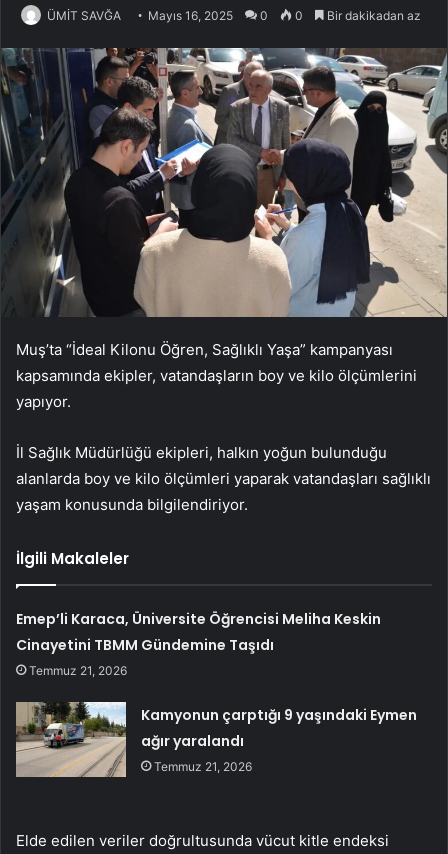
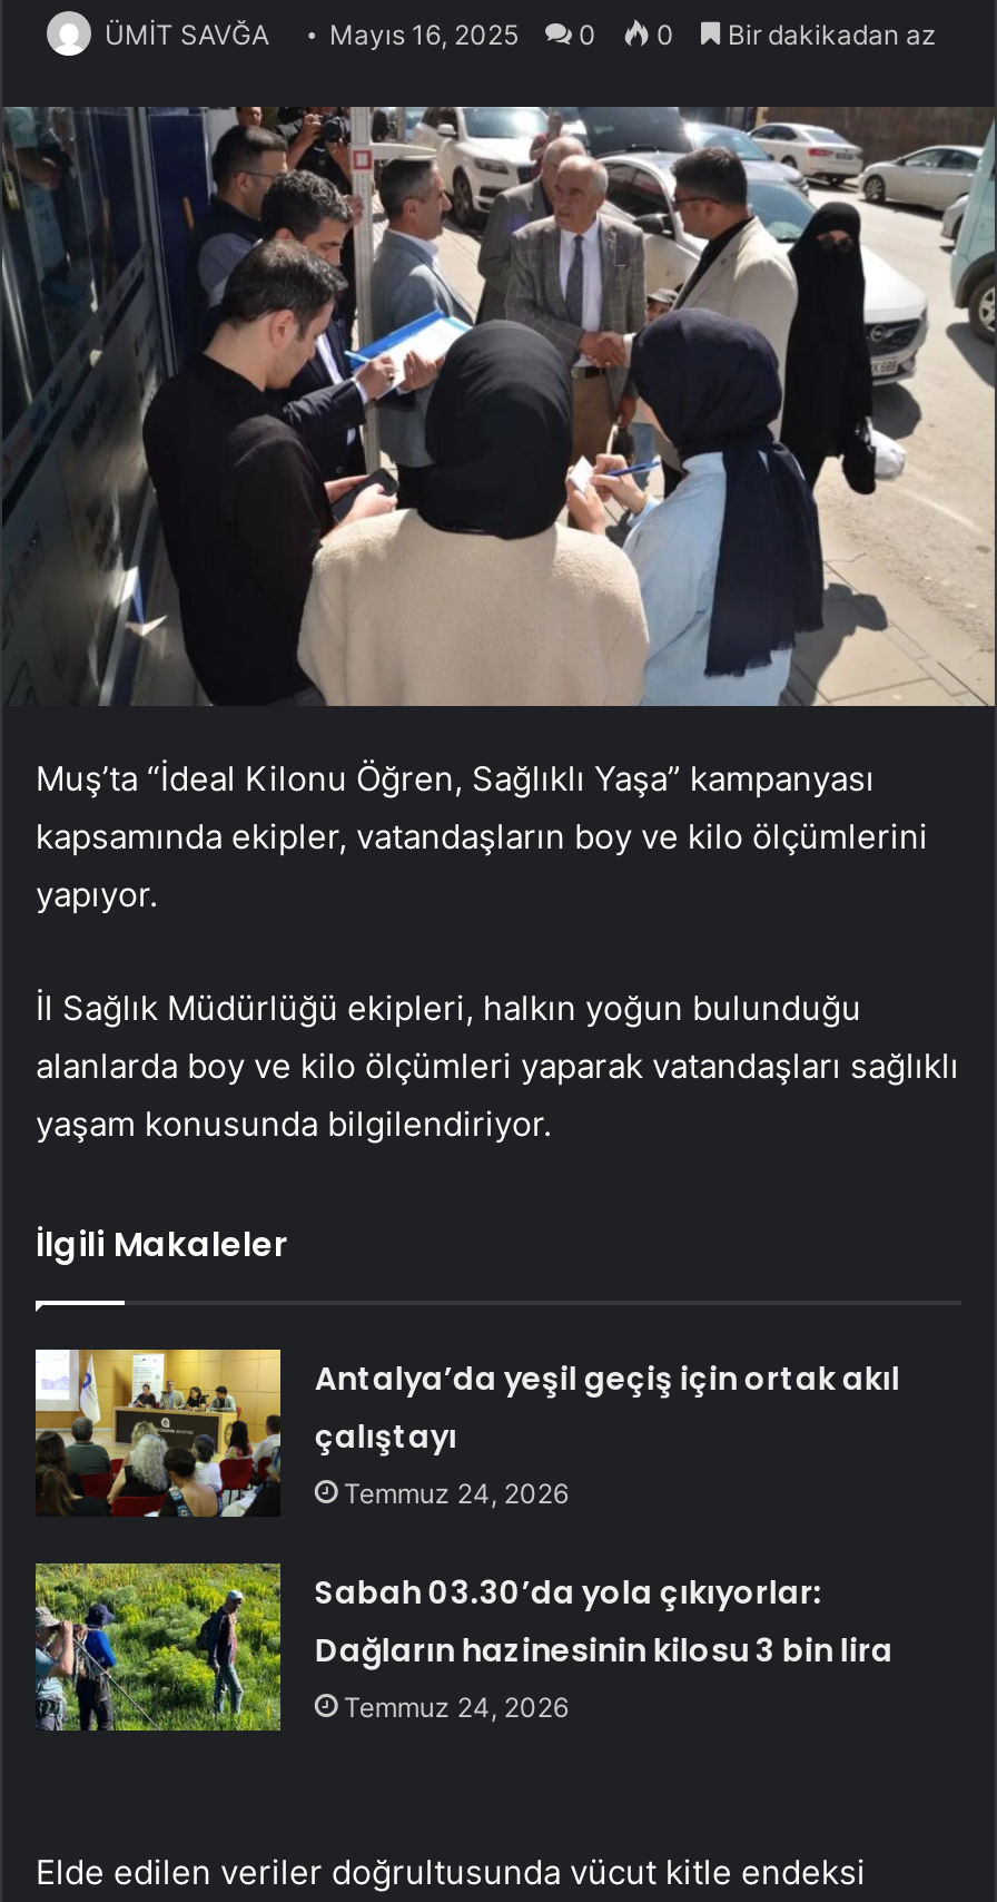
[16,609,381,678] Emep’li Karaca, Üniversite Öğrencisi Meliha Keskin | Cinayetini TBMM Gündemine Taşıdı | Temmuz 21, 2026 -> [314,1357,900,1510] Antalya’da yeşil geçiş için ortak akıl | çalıştayı | Temmuz 24, 2026
[15,701,417,778] [image] | Kamyonun çarptığı 9 yaşındaki Eymen | ağır yaralandı | Temmuz 21, 2026 -> [36,1561,893,1733] [image] | Sabah 03.30’da yola çıkıyorlar: | Dağların hazinesinin kilosu 3 bin lira | Temmuz 24, 2026

